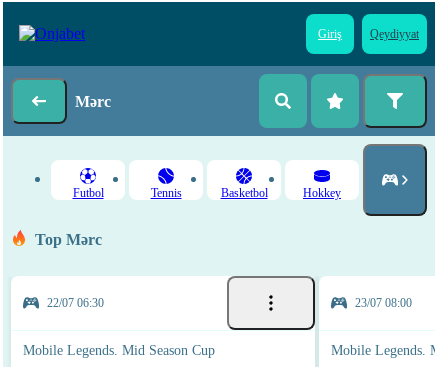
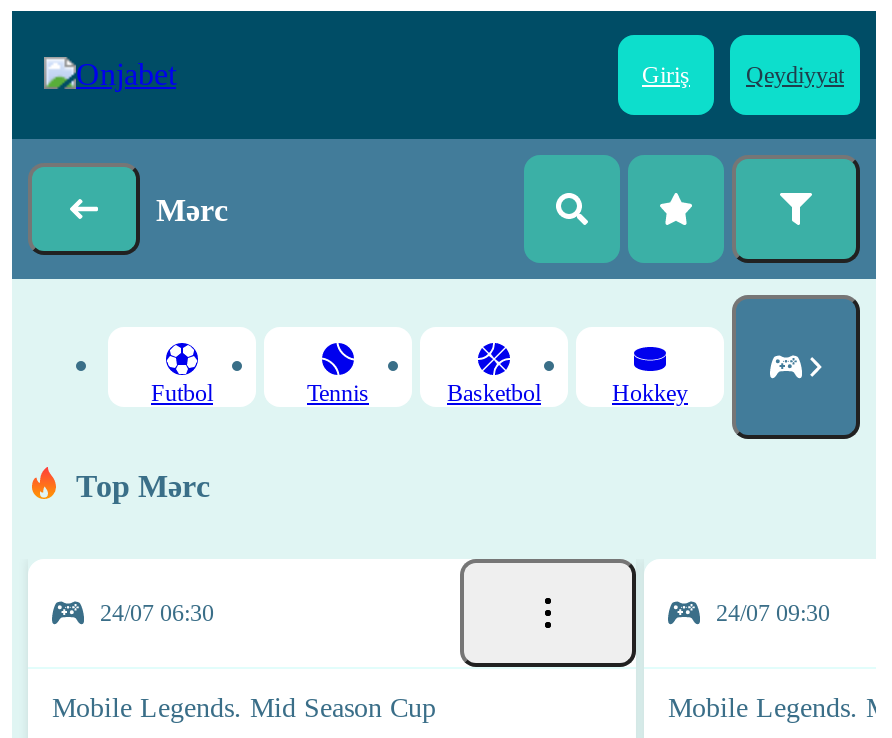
[47,296,104,310] 22/07 06:30 -> [100,599,214,627] 24/07 06:30
[355,296,412,310] 23/07 08:00 -> [716,599,830,627] 24/07 09:30

